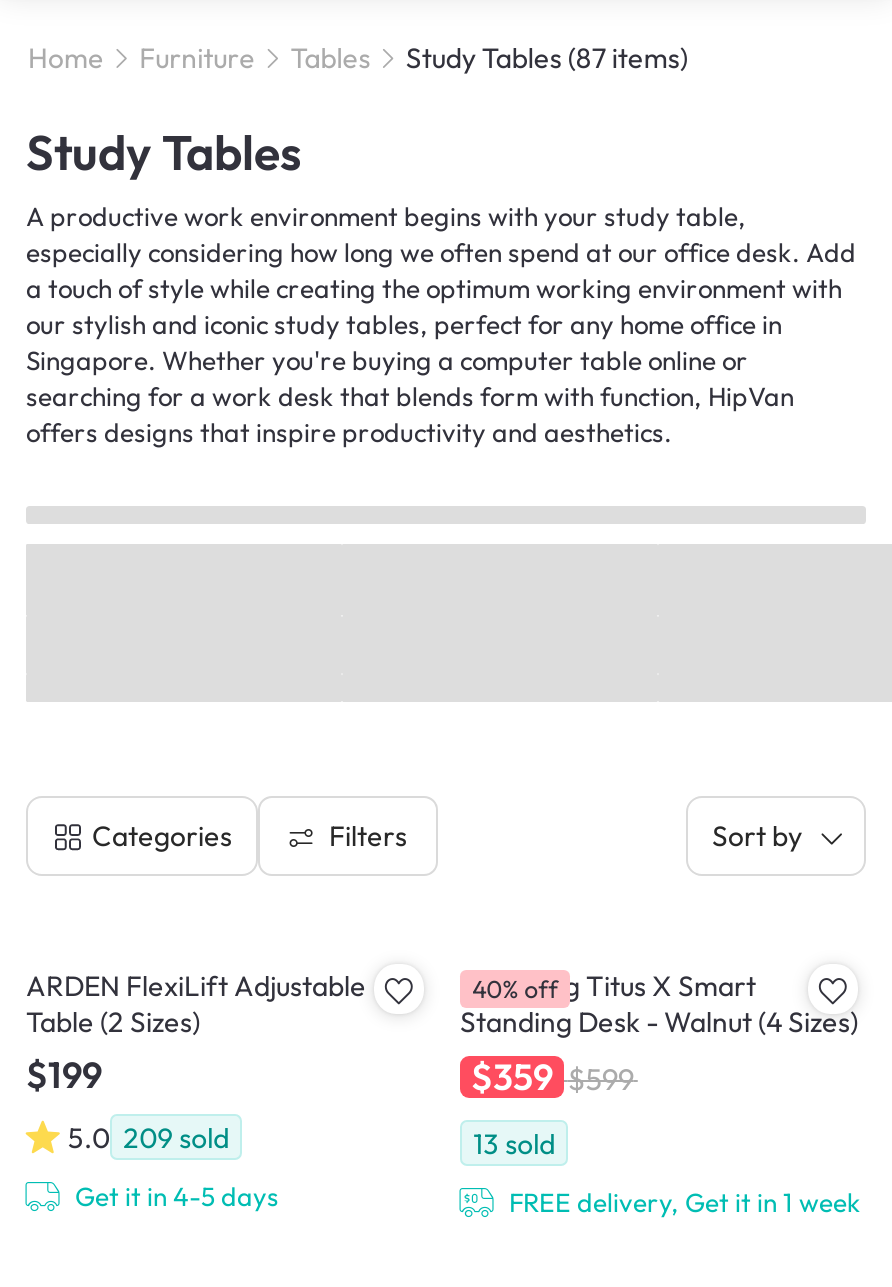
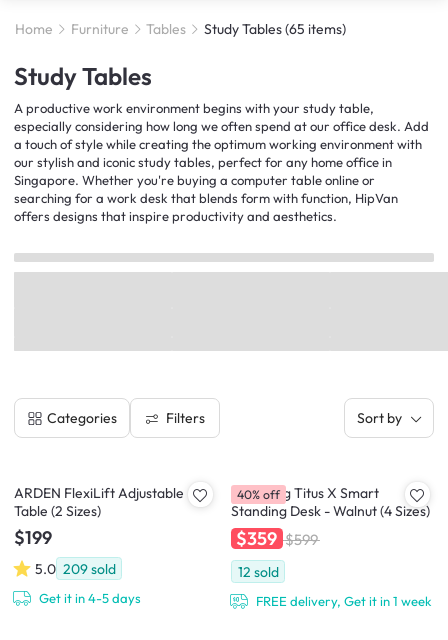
[406,40,688,76] Study Tables (87 items) -> [204,20,346,38] Study Tables (65 items)
[473,1125,555,1161] 13 sold -> [238,563,279,581] 12 sold

